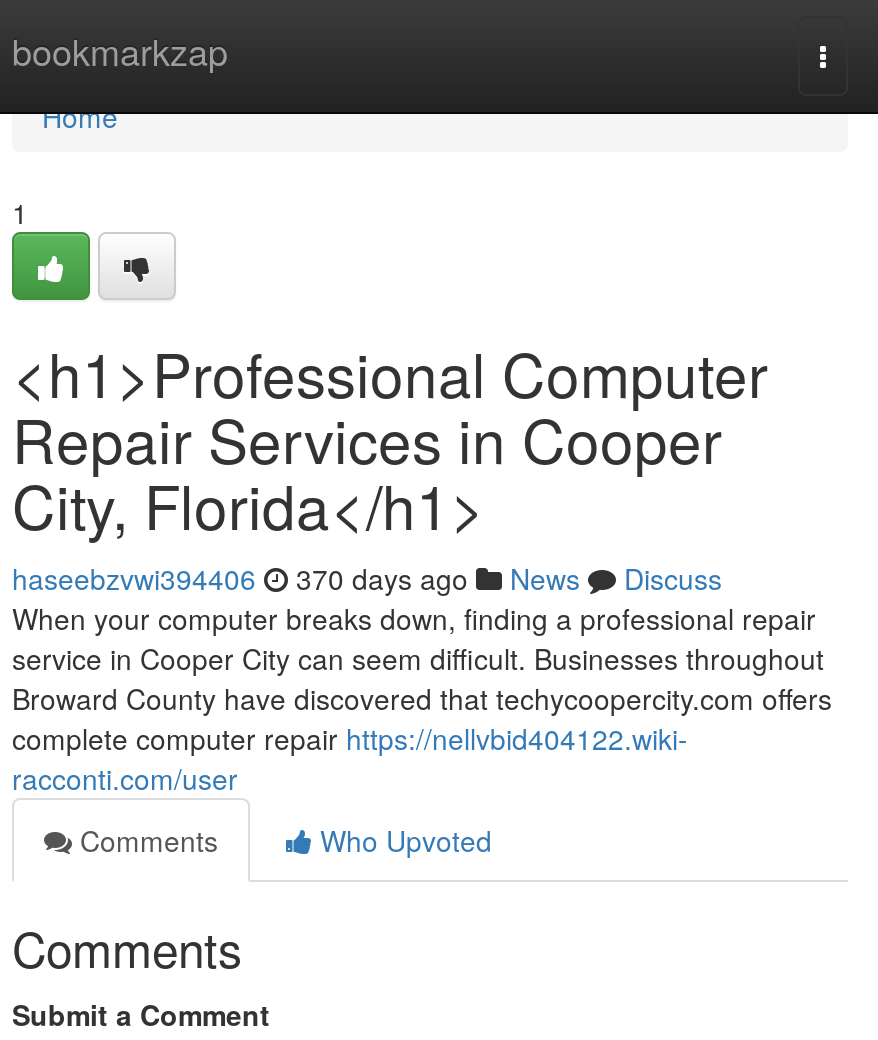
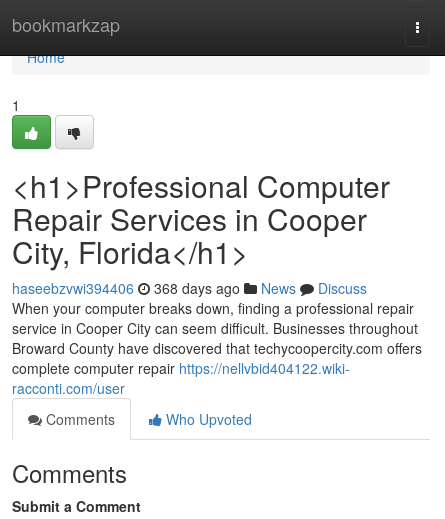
[12,558,722,598] haseebzvwi394406 370 days ago News Discuss -> [12,278,367,298] haseebzvwi394406 368 days ago News Discuss

